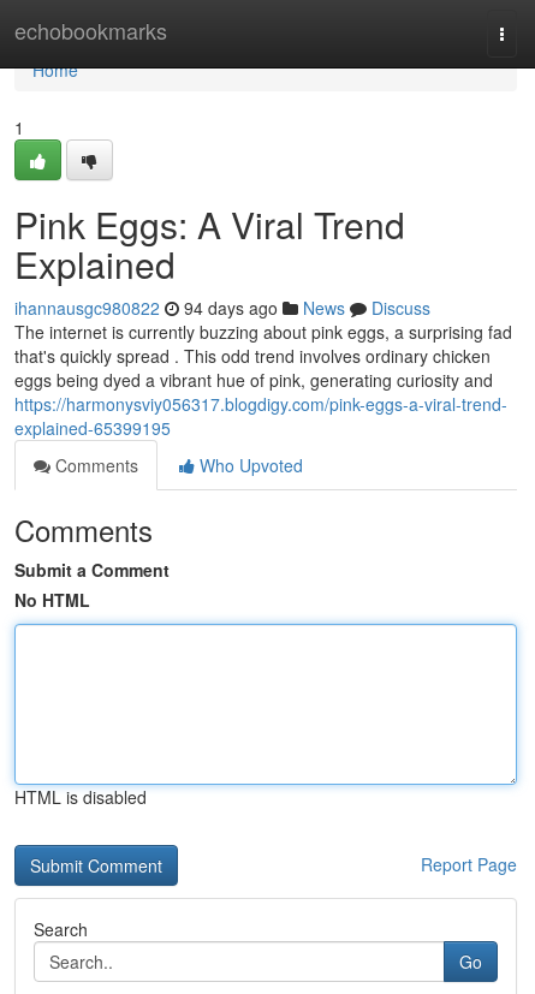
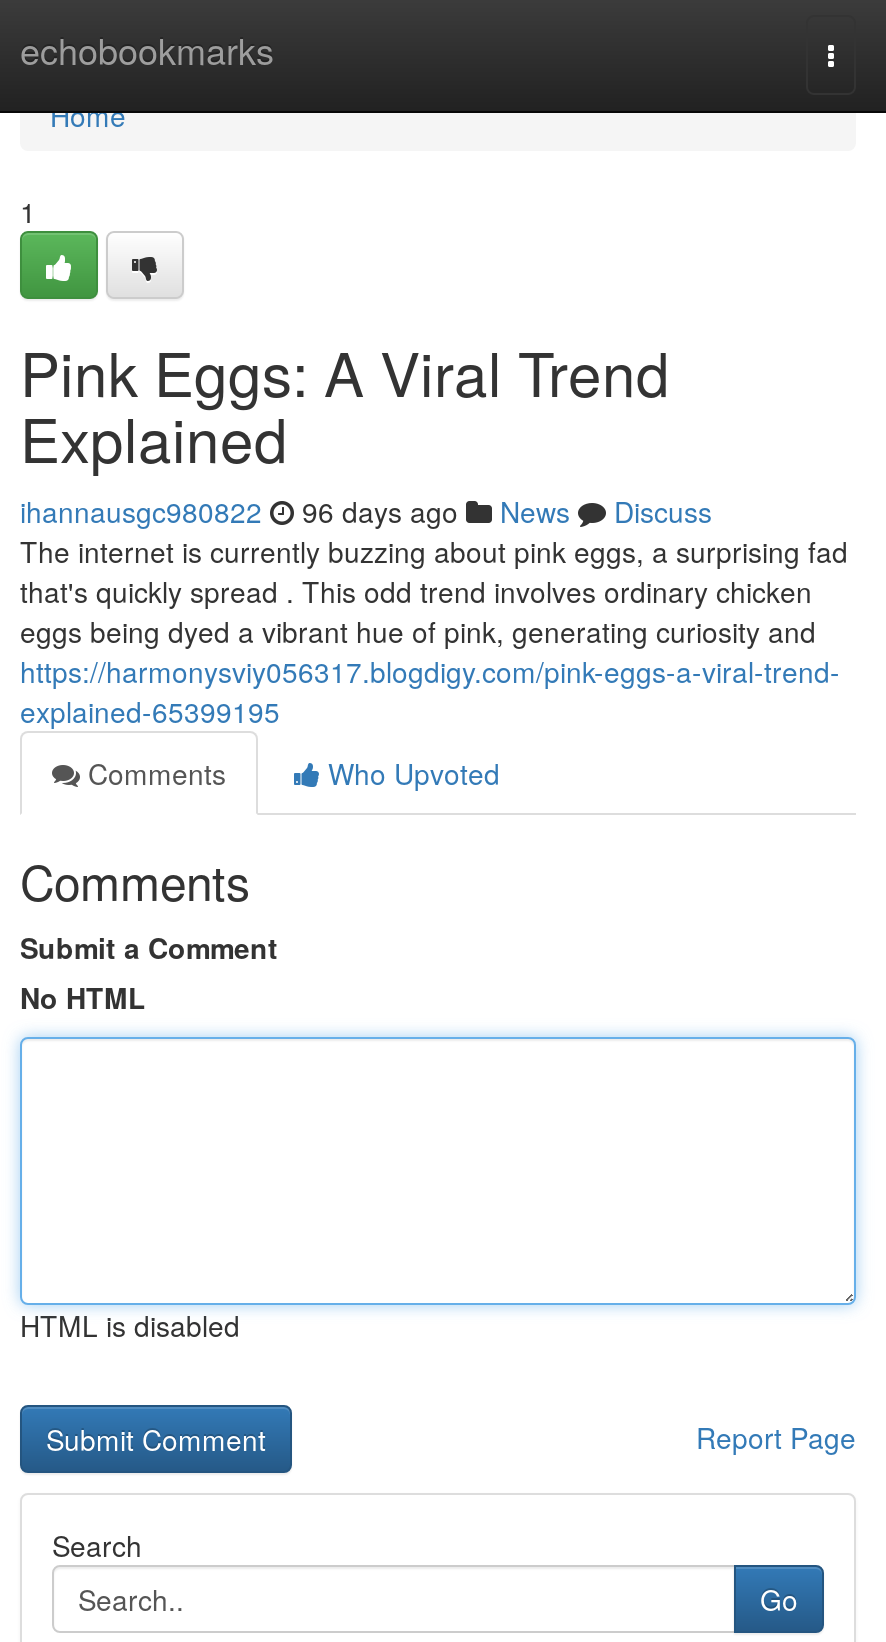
[14,296,430,320] ihannausgc980822 94 days ago News Discuss -> [20,491,712,531] ihannausgc980822 96 days ago News Discuss

